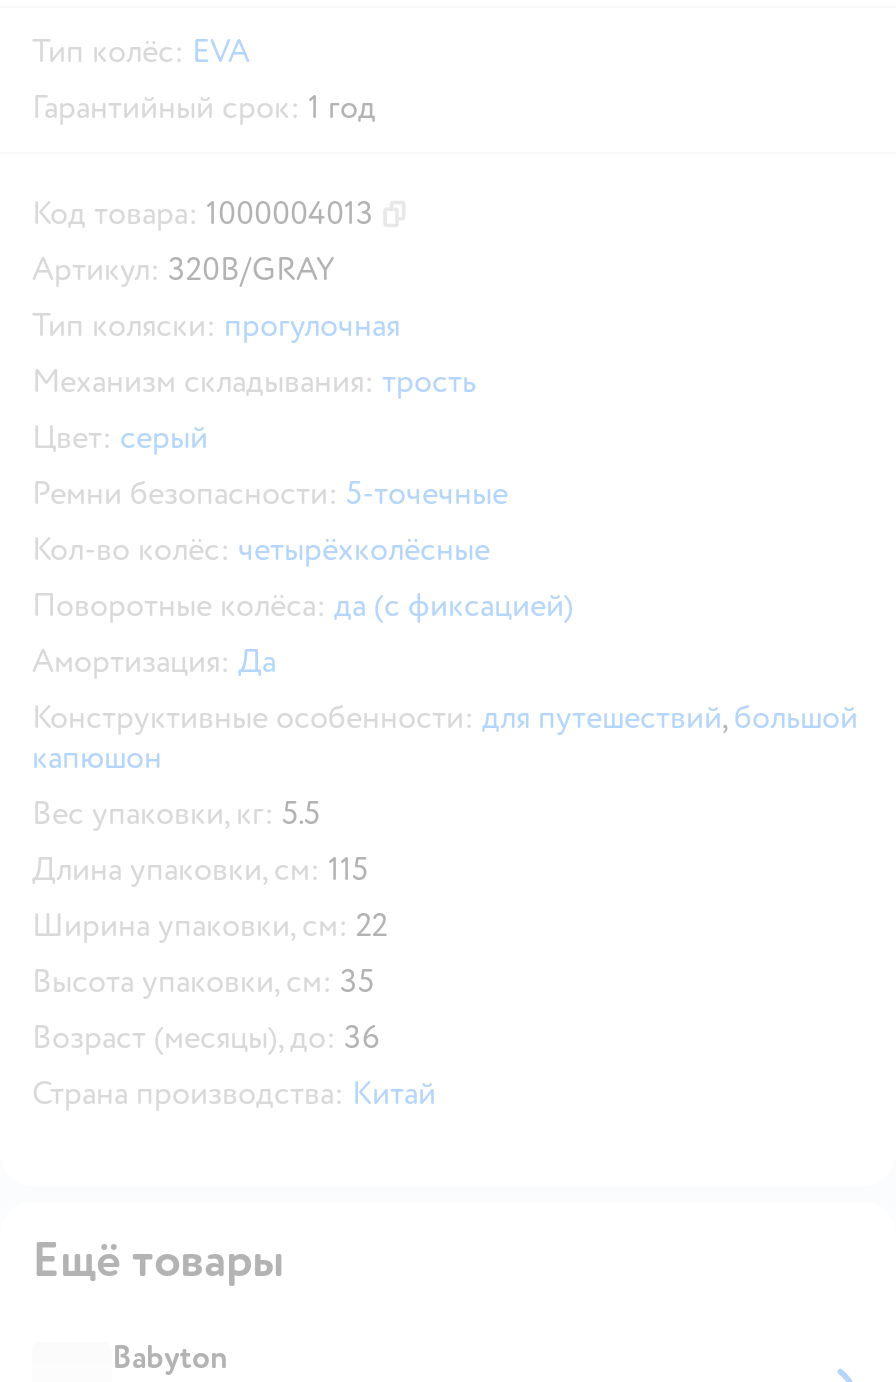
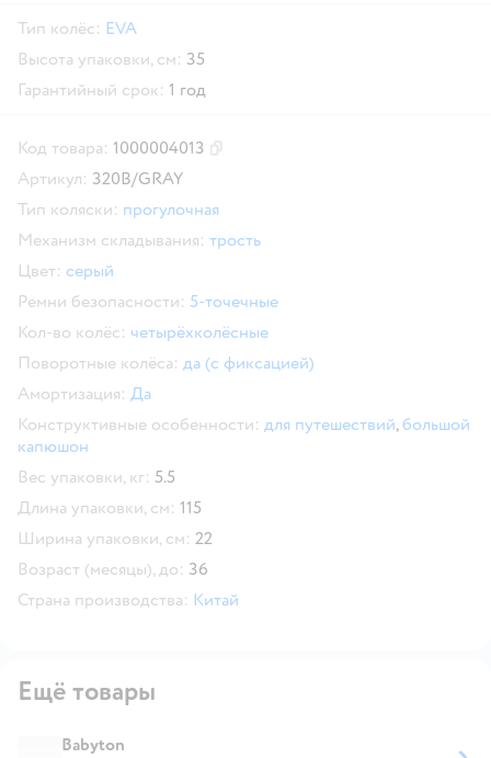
moved [32,88,858,946] -> [18,79,470,549]: Гарантийный срок: 1 год | Артикул: 320B/GRAY | Тип коляски: прогулочная | ... | Длина упаковки, см: 115 | Ширина упаковки, см: 22
moved [32,962,374,1002] -> [18,48,205,70]: Высота упаковки, см: 35

